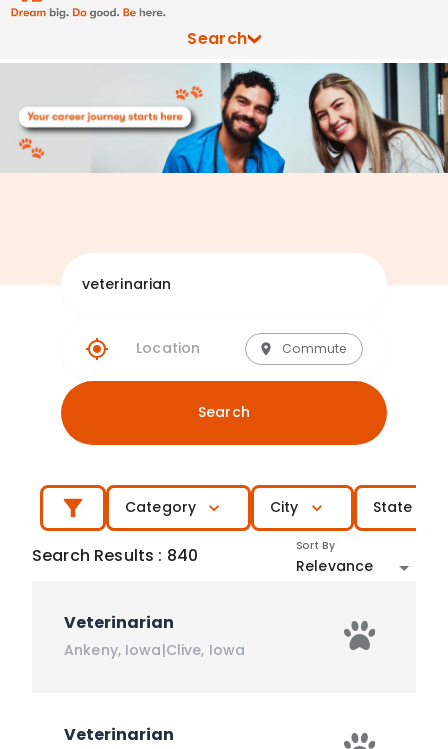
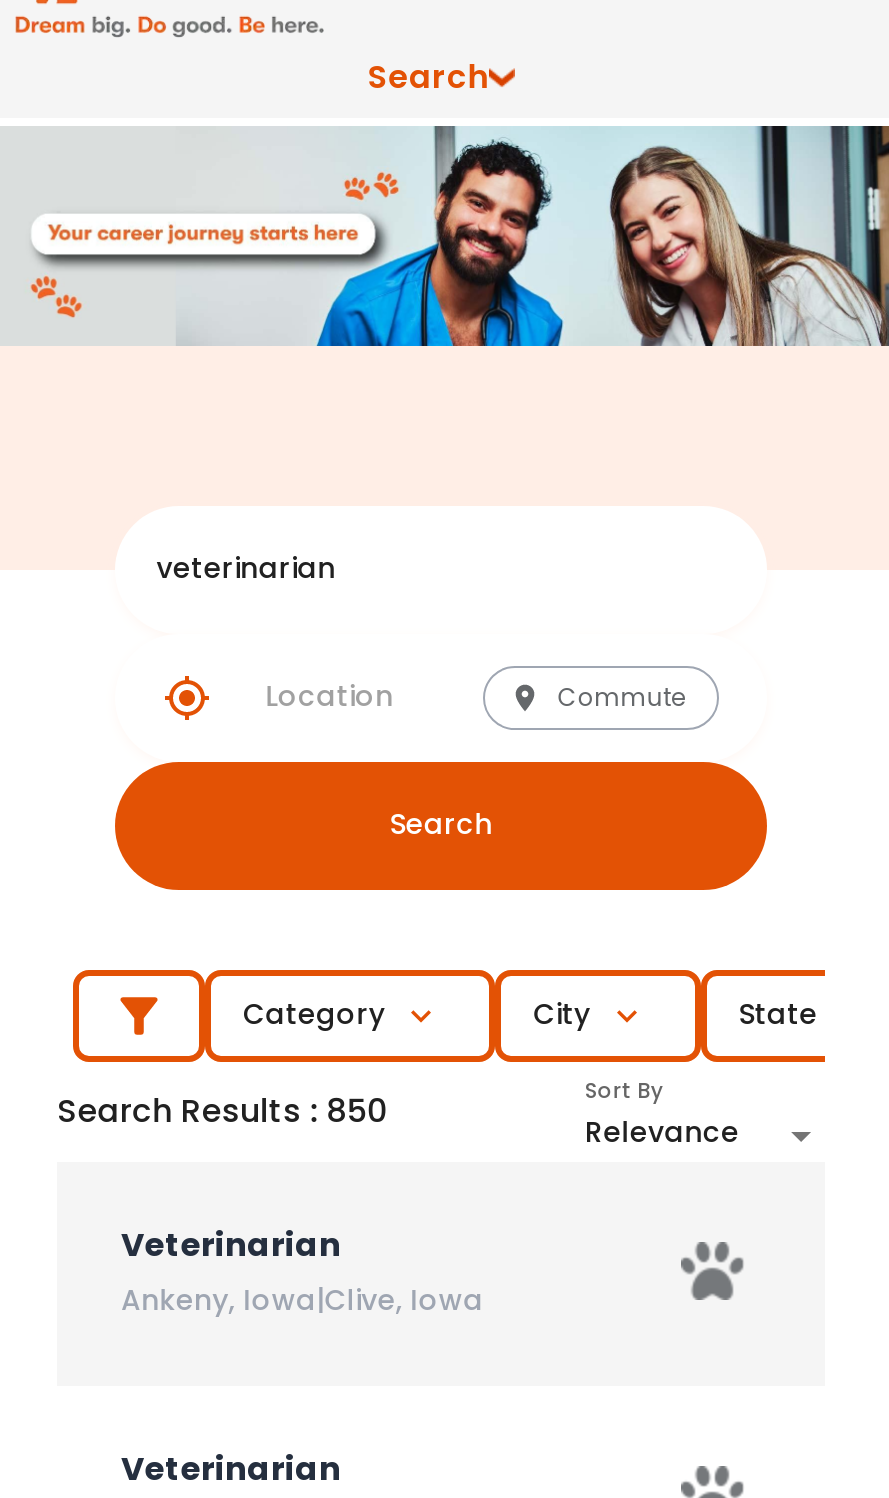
[32,544,198,567] Search Results: 840 -> [57,1088,387,1134] Search Results: 850

